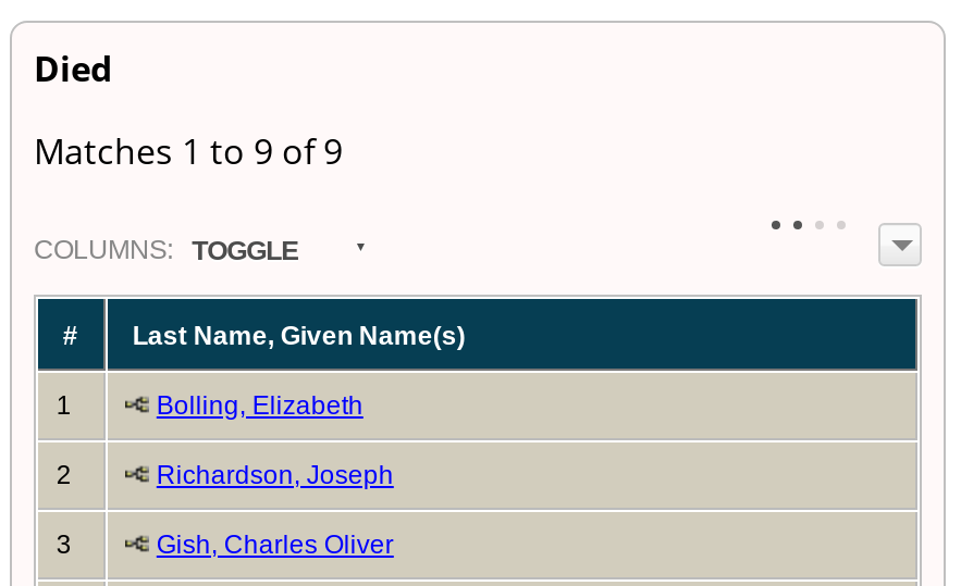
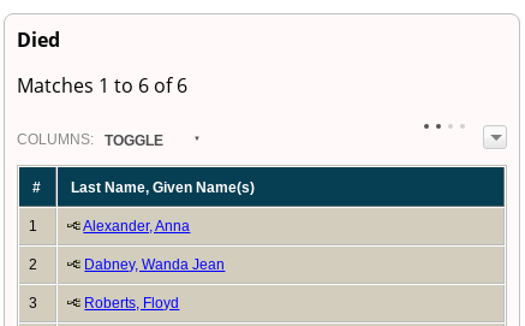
[34,128,343,176] Matches 1 to 9 of 9 -> [17,73,187,99] Matches 1 to 6 of 6
[157,390,363,421] Bolling, Elizabeth -> [83,218,190,234] Alexander, Anna
[157,460,394,490] Richardson, Joseph -> [85,256,225,273] Dabney, Wanda Jean
[157,529,394,560] Gish, Charles Oliver -> [85,295,179,311] Roberts, Floyd

